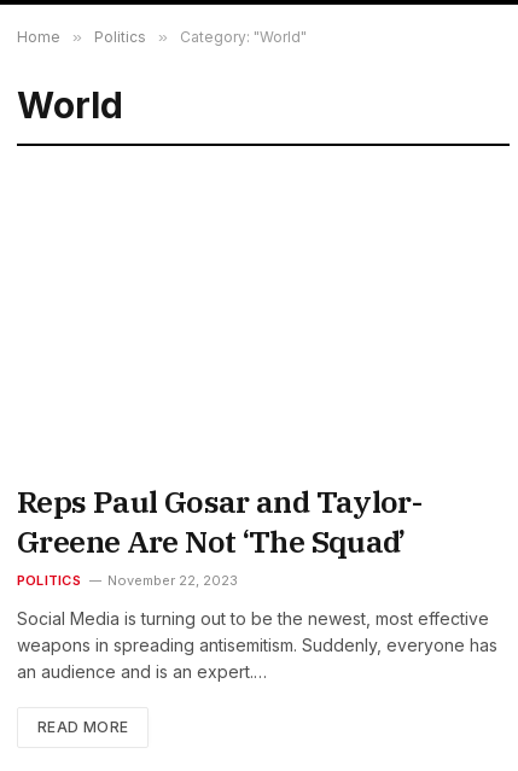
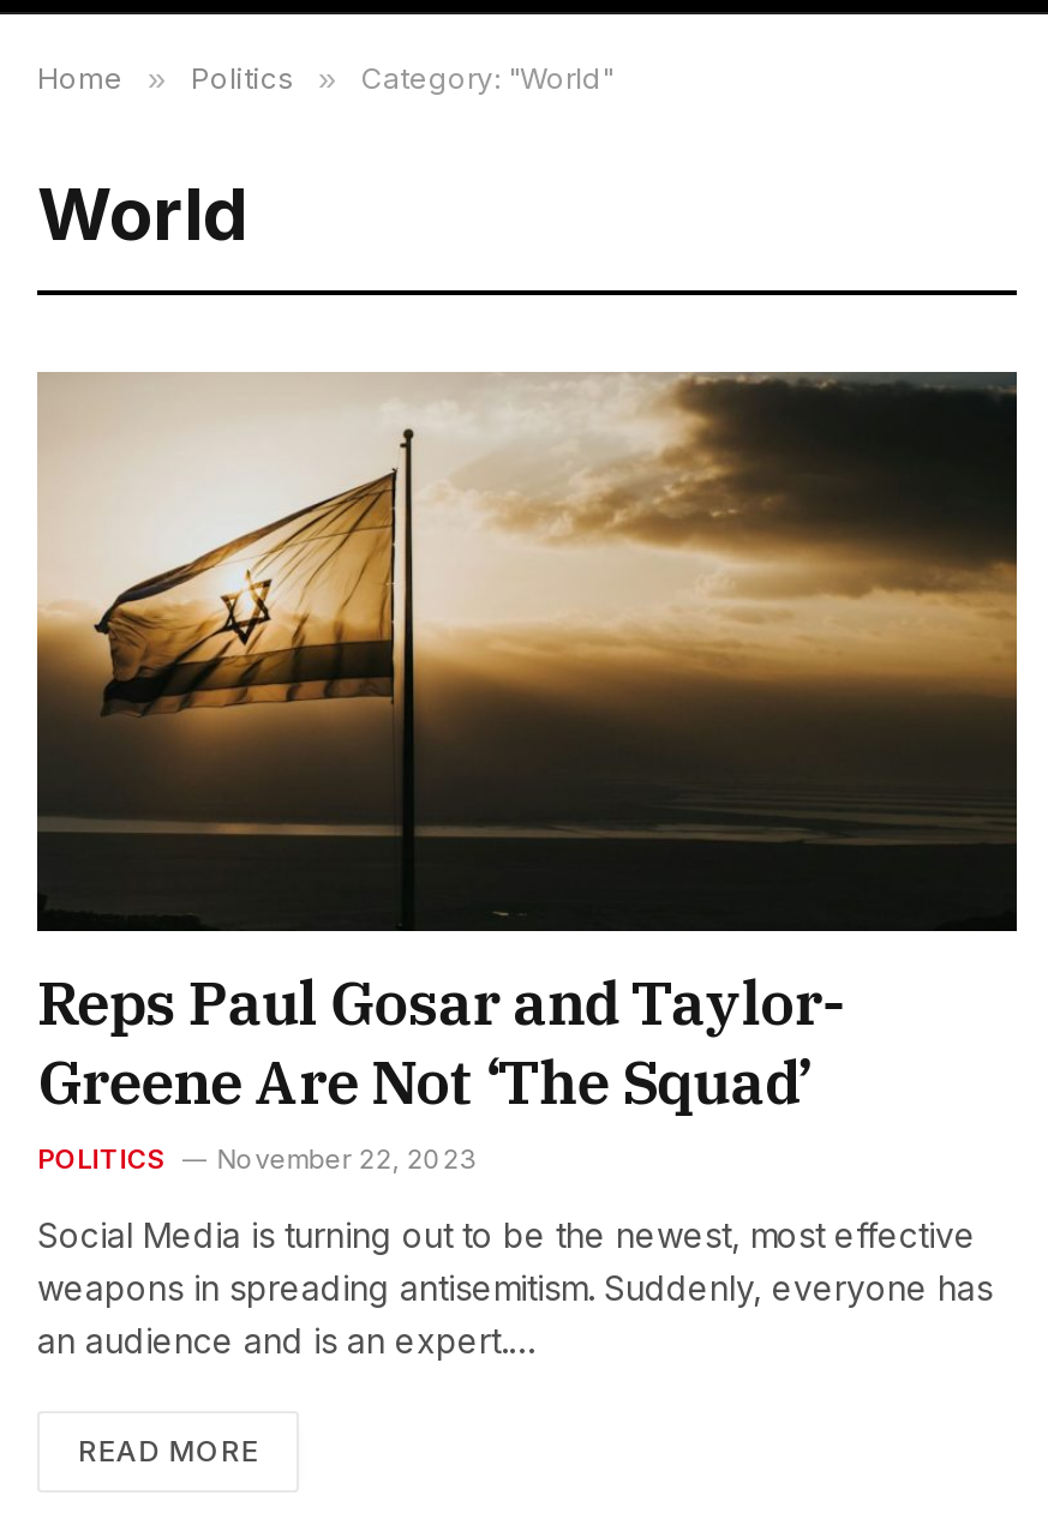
none -> [35,370,1019,933] [image]

